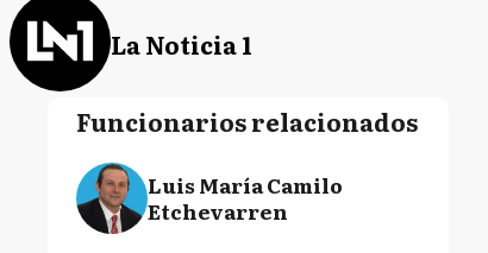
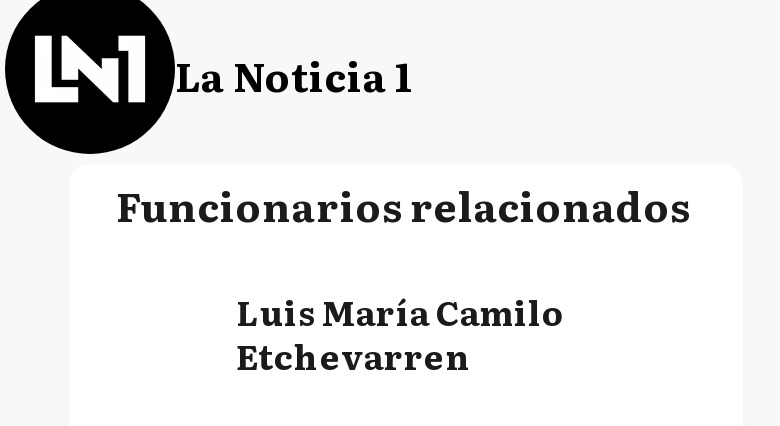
[75,162,143,235] [image] -> none

